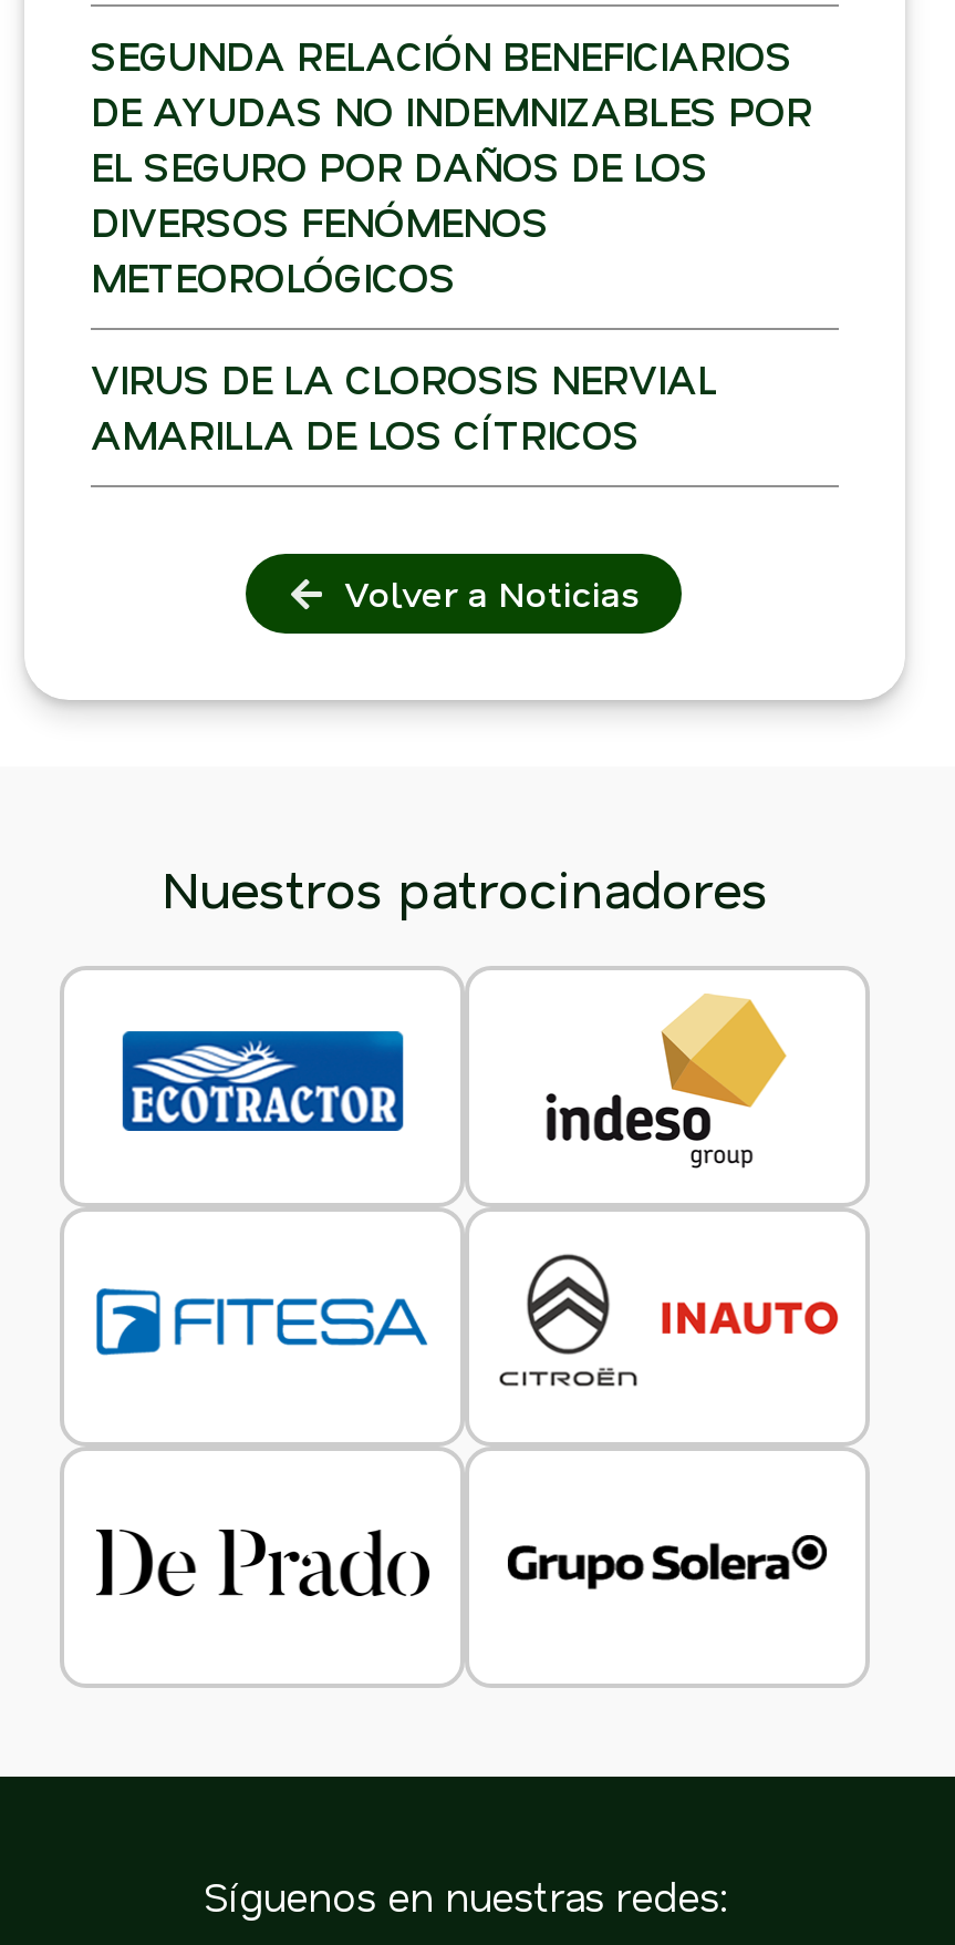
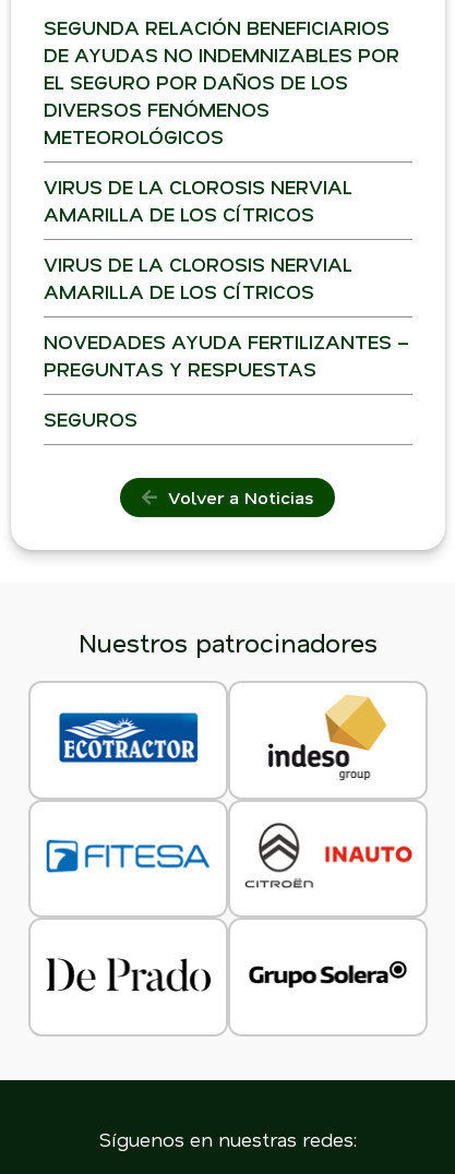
none -> [44,251,409,432] VIRUS DE LA CLOROSIS NERVIAL | AMARILLA DE LOS CÍTRICOS | NOVEDADES AYUDA FERTILIZANTES – | PREGUNTAS Y RESPUESTAS | SEGUROS

